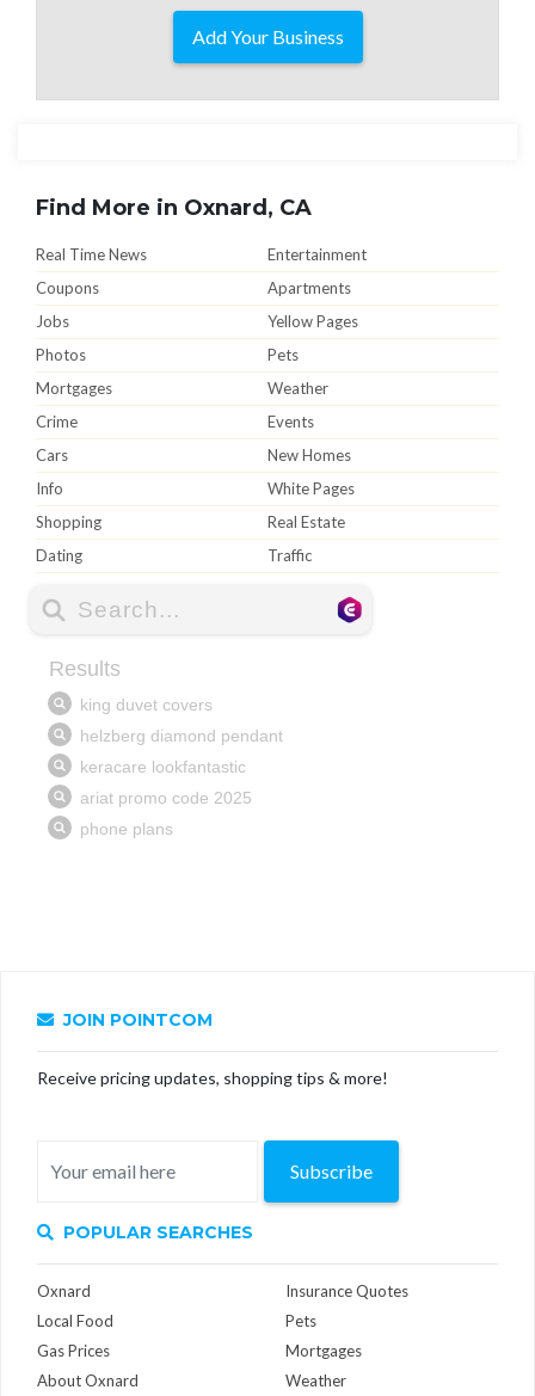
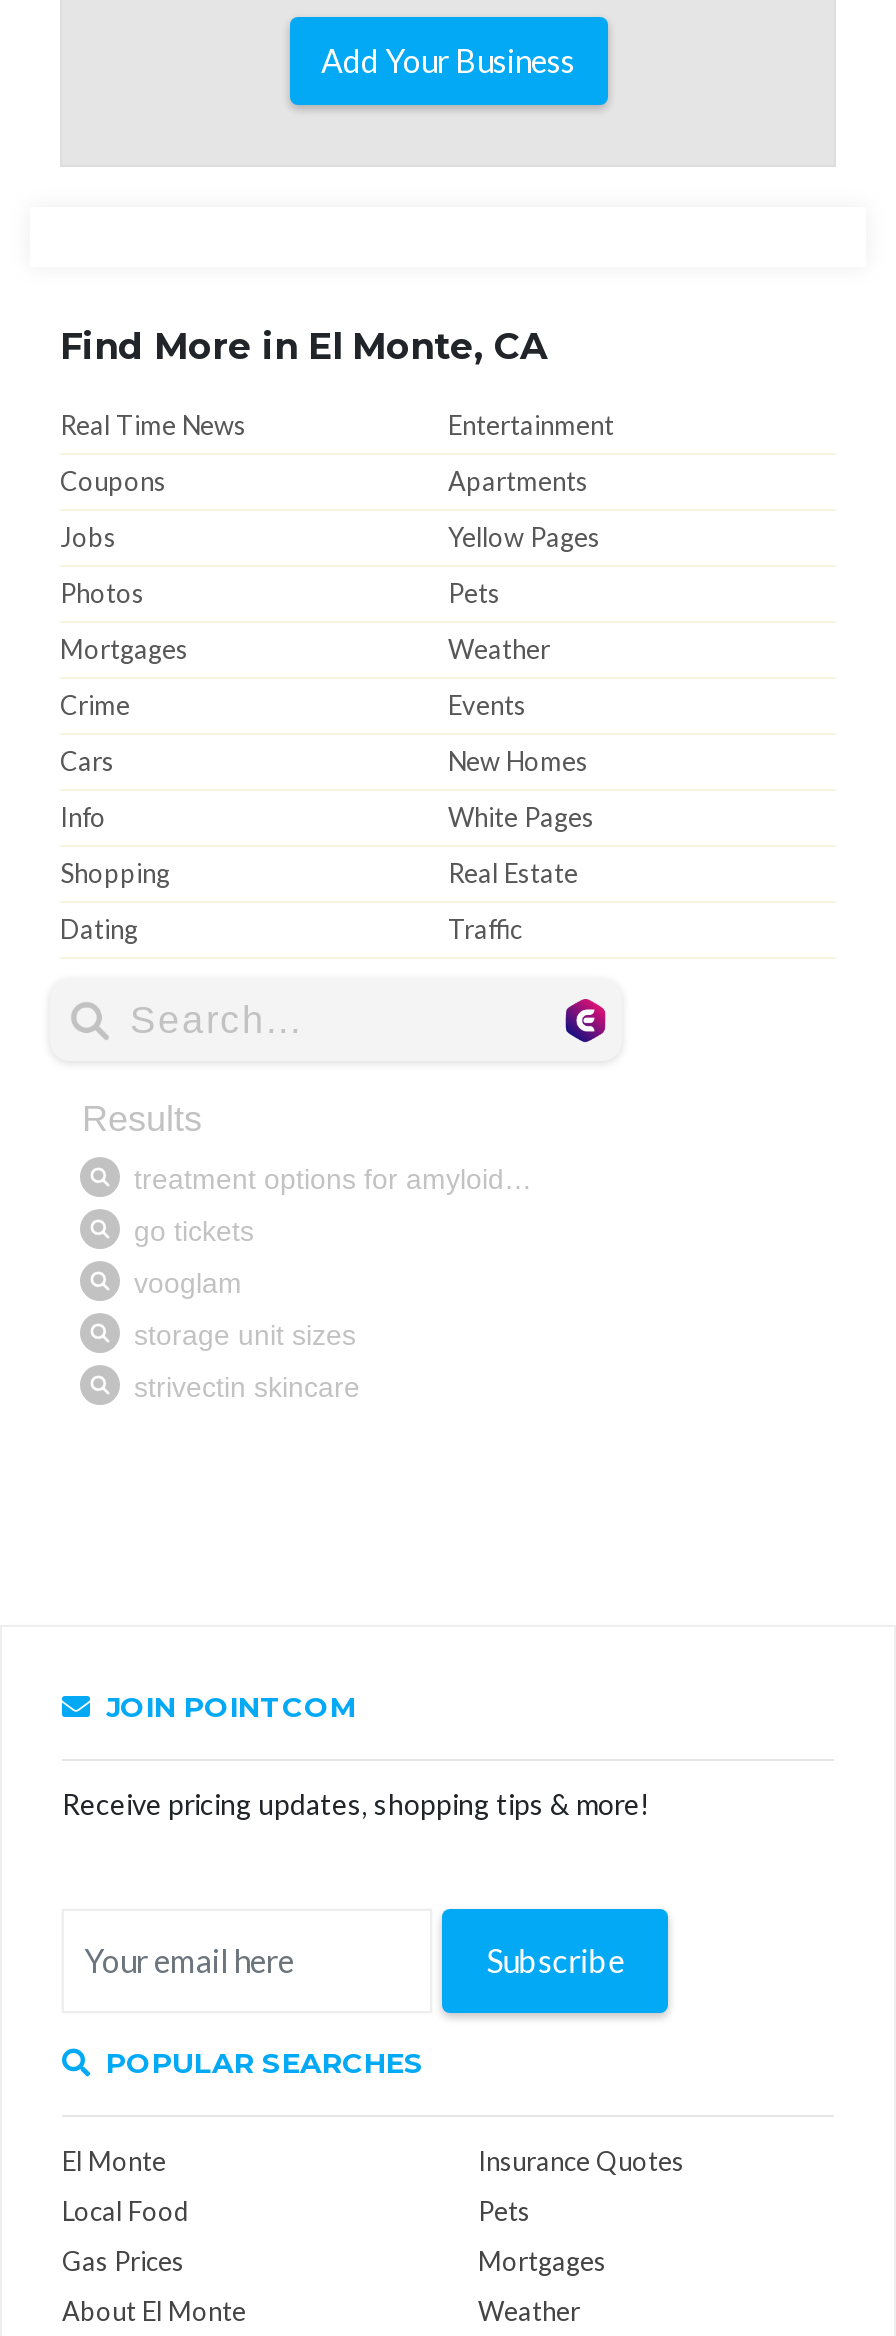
[36,194,312,221] Find More in Oxnard, CA -> [60,324,548,368] Find More in El Monte, CA
[37,1281,91,1300] Oxnard -> [62,2144,166,2176] El Monte
[37,1371,139,1390] About Oxnard -> [62,2294,246,2326] About El Monte

